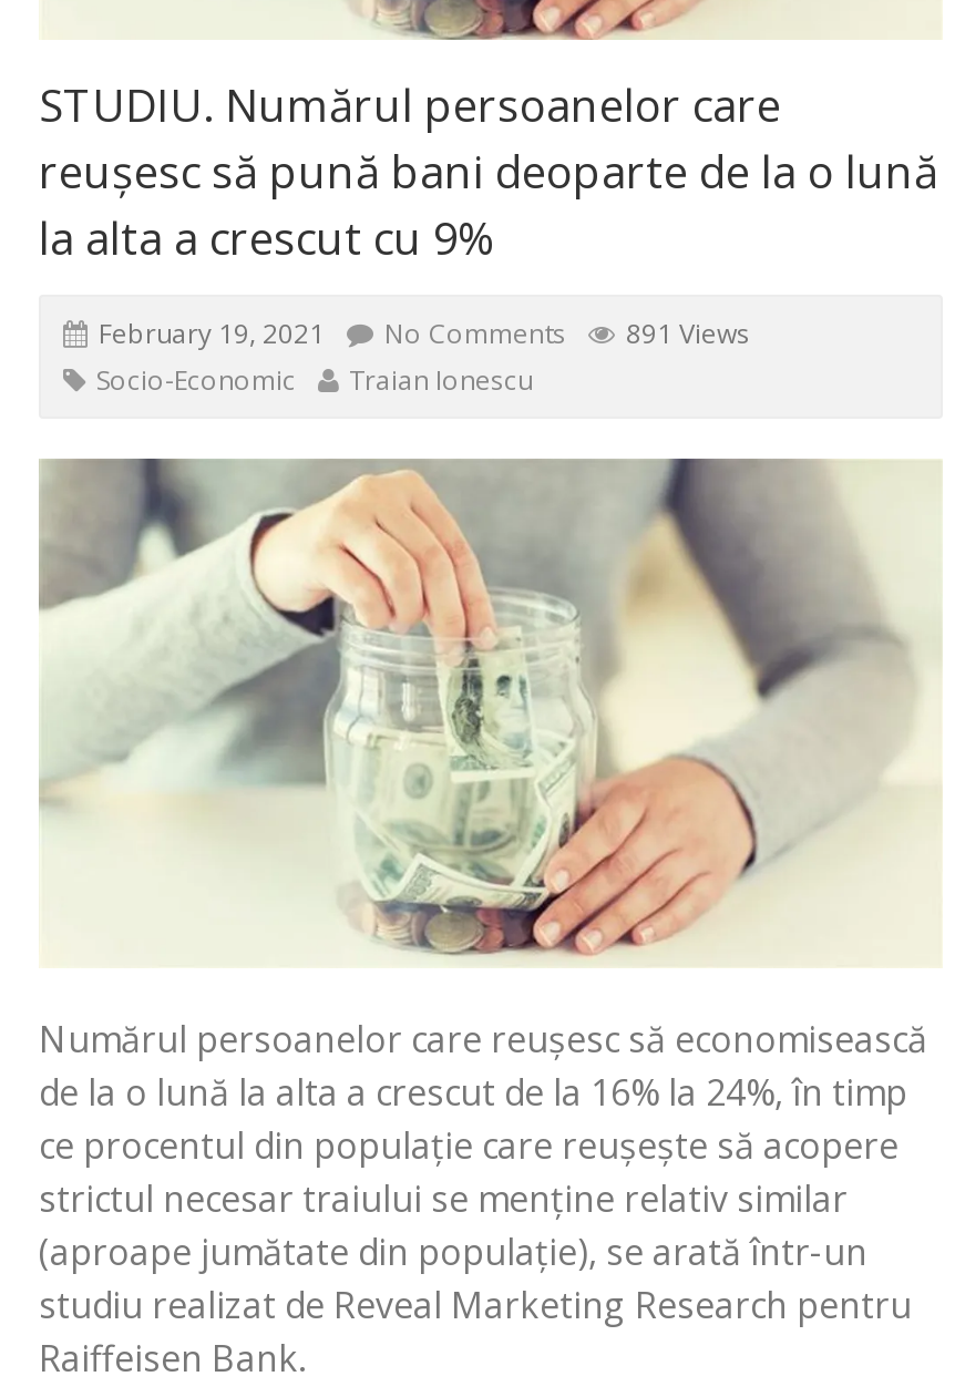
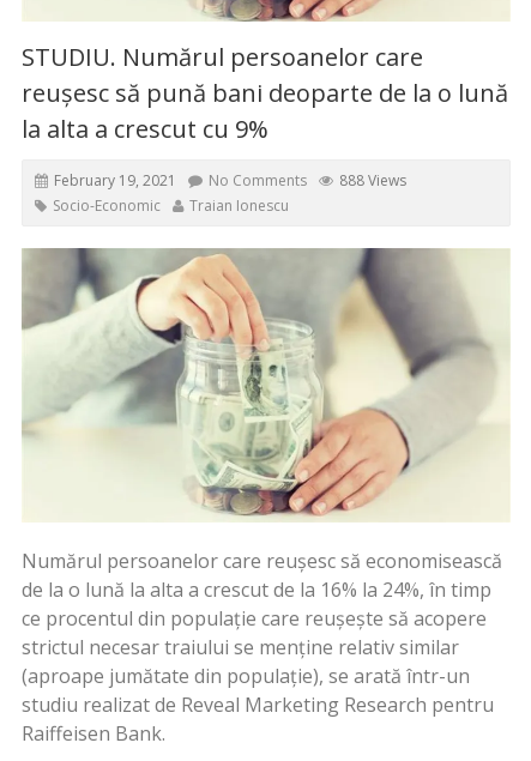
[99,314,750,351] February 19, 2021 No Comments 891 Views -> [54,170,406,190] February 19, 2021 No Comments 888 Views

